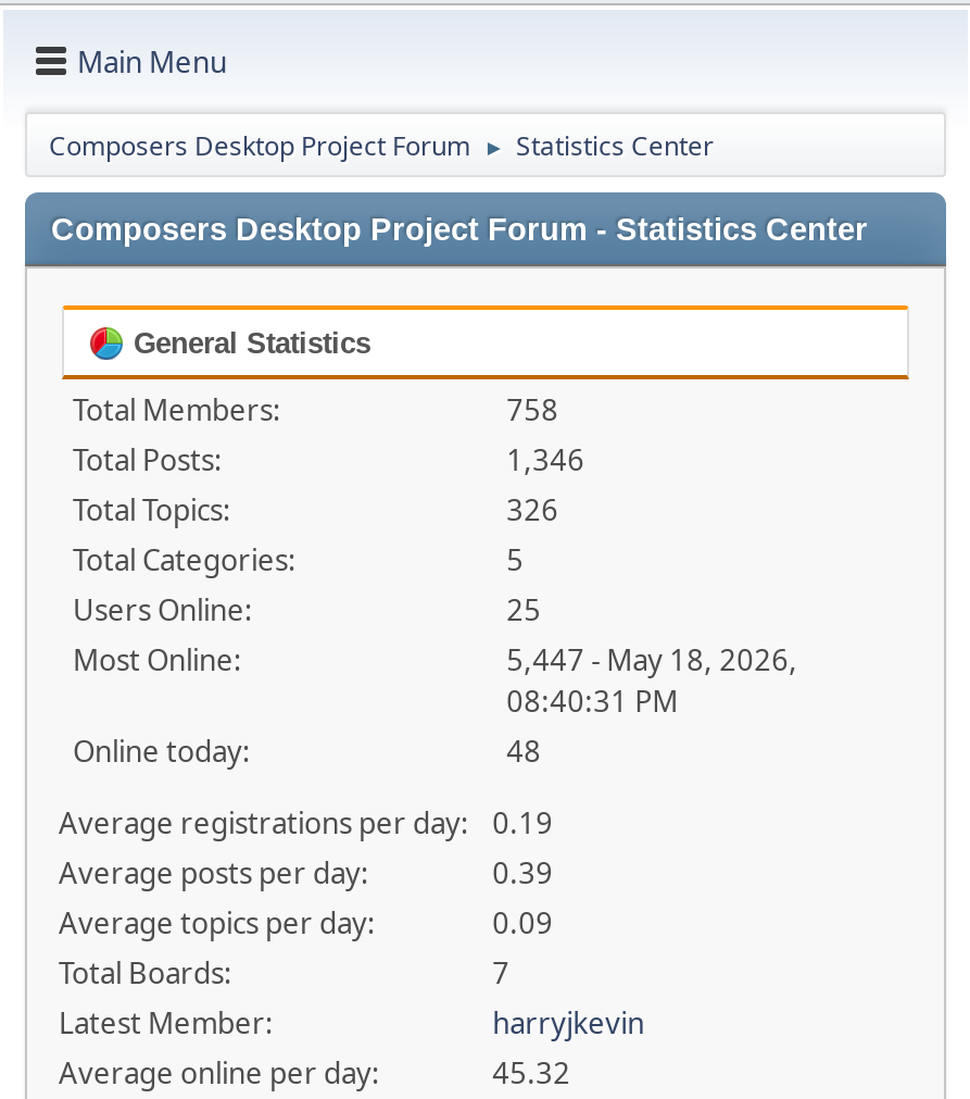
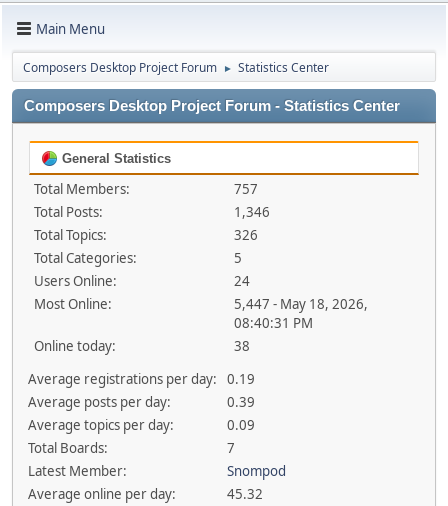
[506,390,559,429] 758 -> [234,180,258,198] 757
[506,590,541,629] 25 -> [234,272,250,290] 24
[506,732,541,771] 48 -> [234,337,250,355] 38
[492,1003,644,1042] harryjkevin -> [227,462,286,480] Snompod

